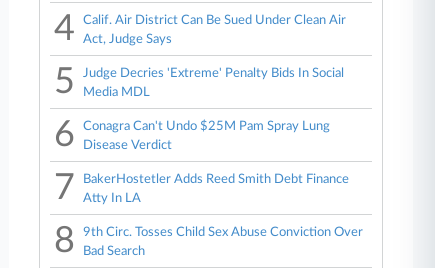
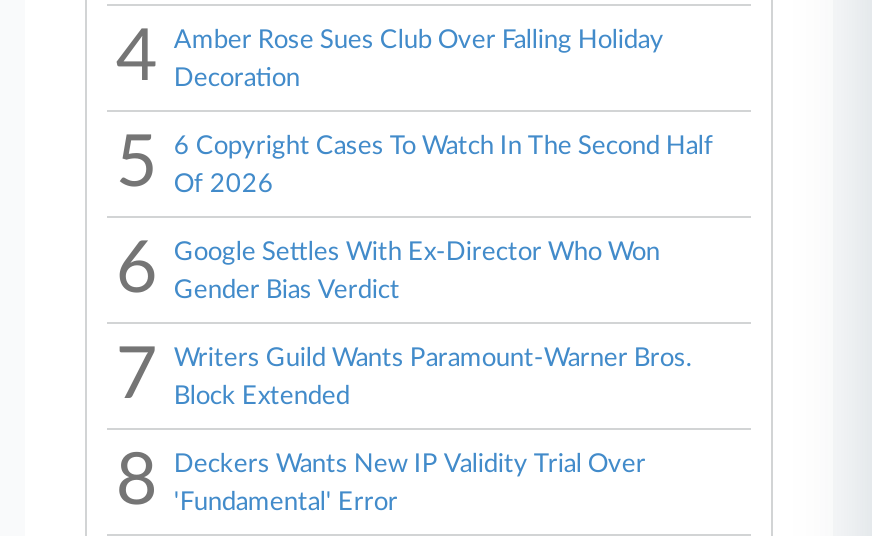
[83,14,346,27] Calif. Air District Can Be Sued Under Clean Air -> [174,28,664,54] Amber Rose Sues Club Over Falling Holiday
[83,33,172,46] Act, Judge Says -> [174,66,300,92] Decoration
[83,67,344,80] Judge Decries 'Extreme' Penalty Bids In Social -> [174,134,714,160] 6 Copyright Cases To Watch In The Second Half
[83,86,150,99] Media MDL -> [174,172,274,198] Of 2026
[83,120,330,133] Conagra Can't Undo $25M Pam Spray Lung -> [174,240,660,266] Google Settles With Ex-Director Who Won
[83,139,172,152] Disease Verdict -> [174,278,400,304] Gender Bias Verdict
[83,173,349,186] BakerHostetler Adds Reed Smith Debt Finance -> [174,346,692,372] Writers Guild Wants Paramount-Warner Bros.
[83,192,141,205] Atty In LA -> [174,384,350,410] Block Extended
[83,226,363,239] 9th Circ. Tosses Child Sex Abuse Conviction Over -> [174,452,646,478] Deckers Wants New IP Validity Trial Over
[83,245,145,258] Bad Search -> [174,490,398,516] 'Fundamental' Error

